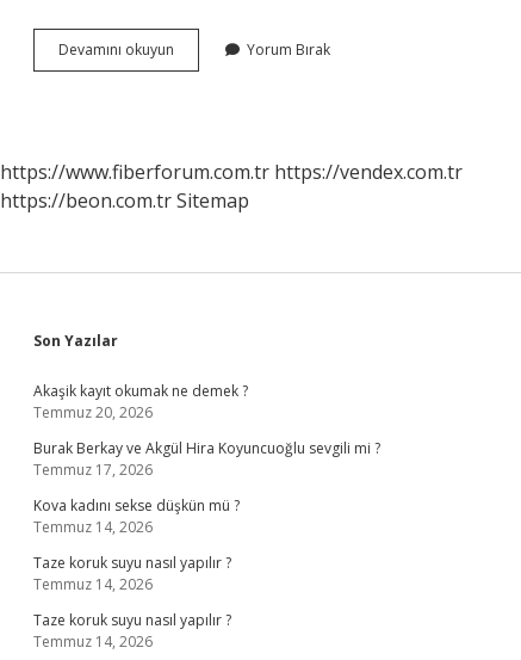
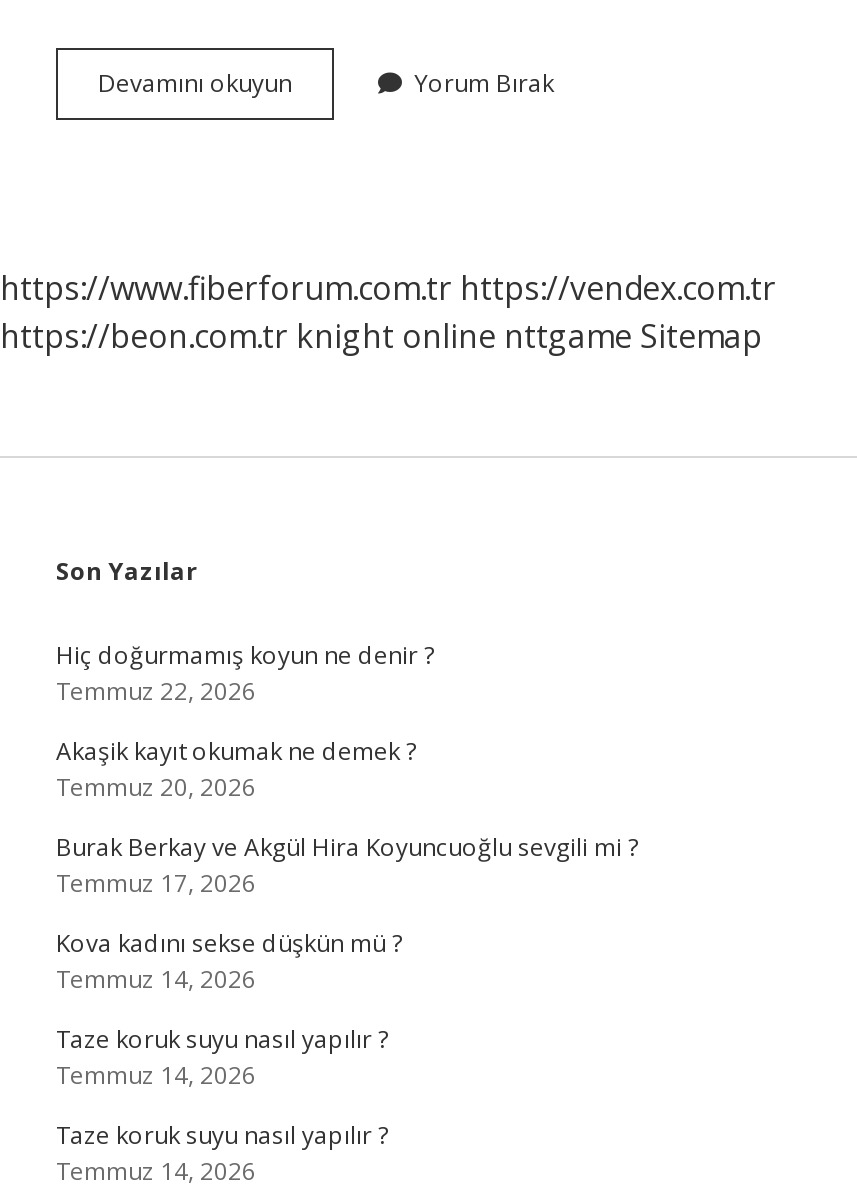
[0,187,249,214] https://beon.com.tr Sitemap -> [0,314,762,358] https://beon.com.tr knight online nttgame Sitemap
none -> [56,638,434,708] Hiç doğurmamış koyun ne denir ? | Temmuz 22, 2026

